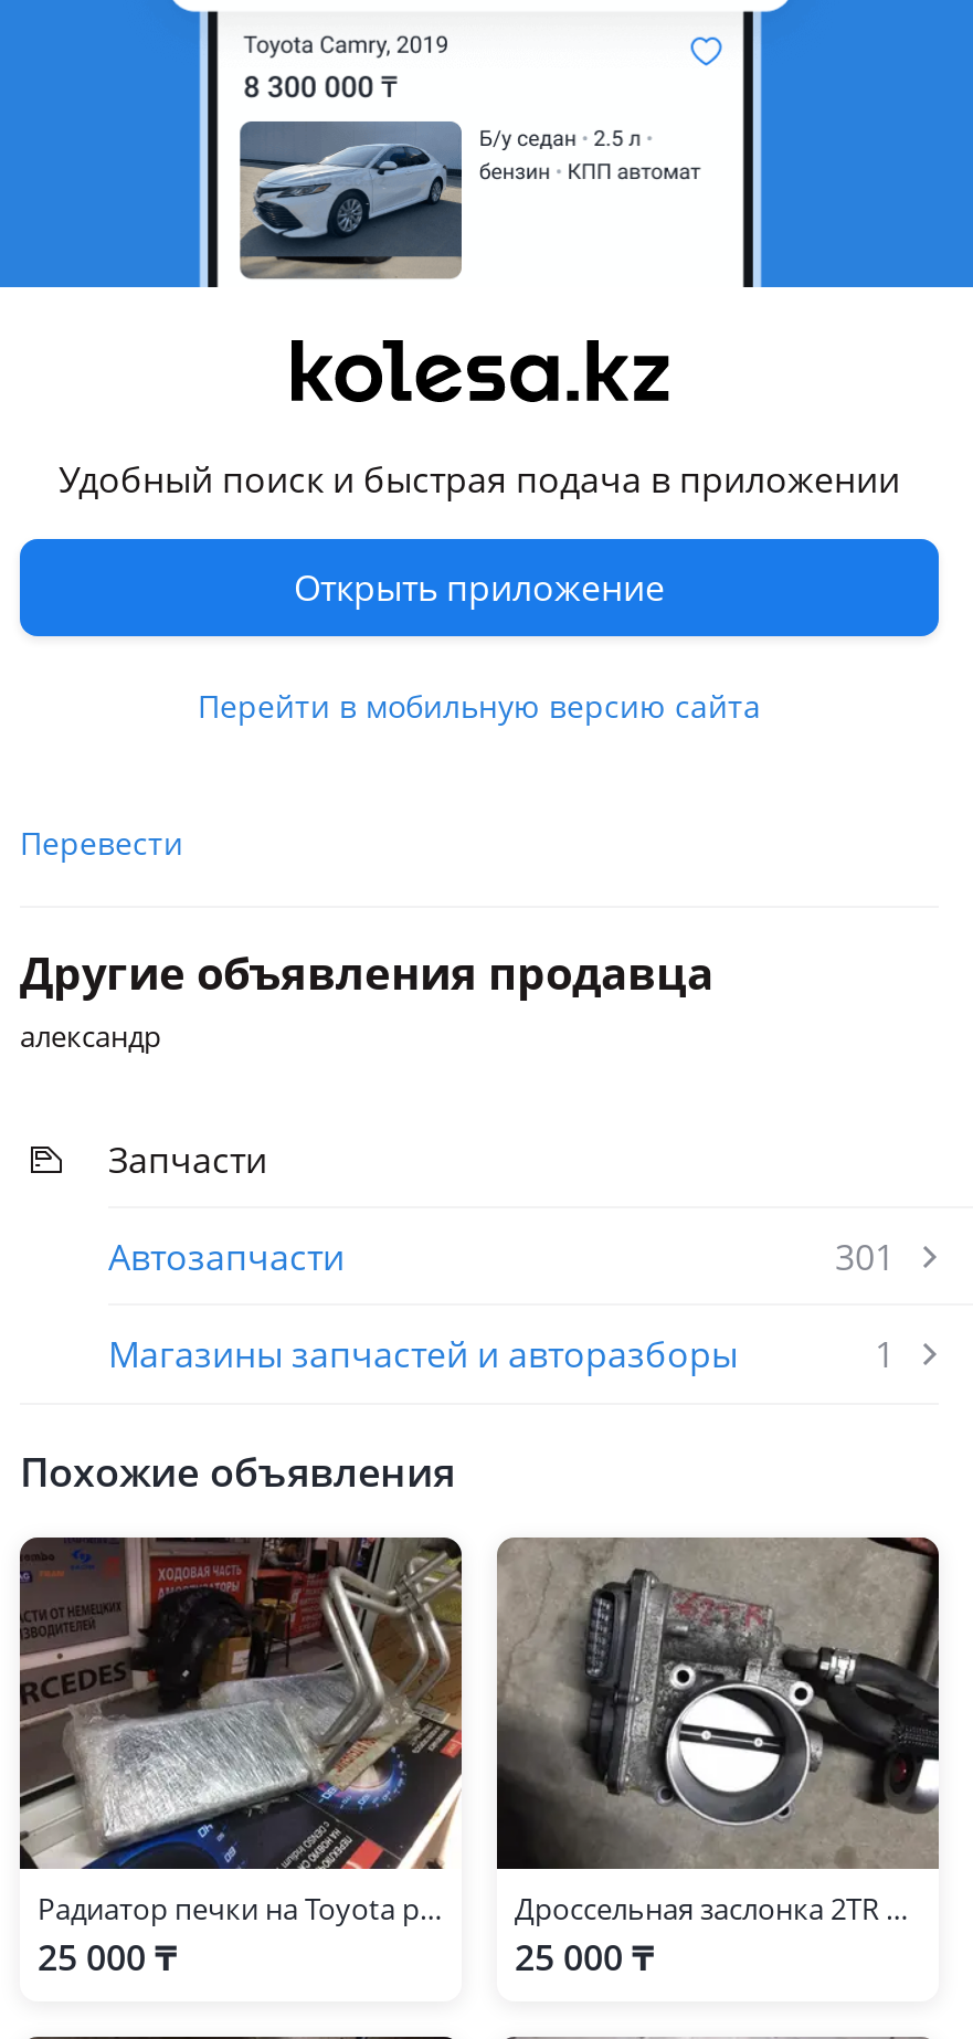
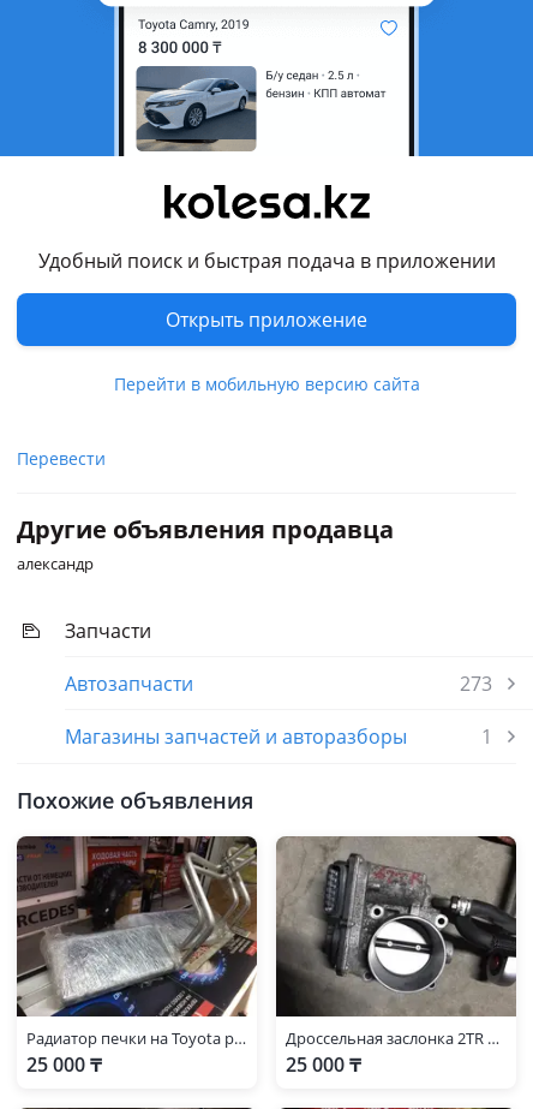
[835,1233,895,1281] 301 -> [460,670,492,697] 273

